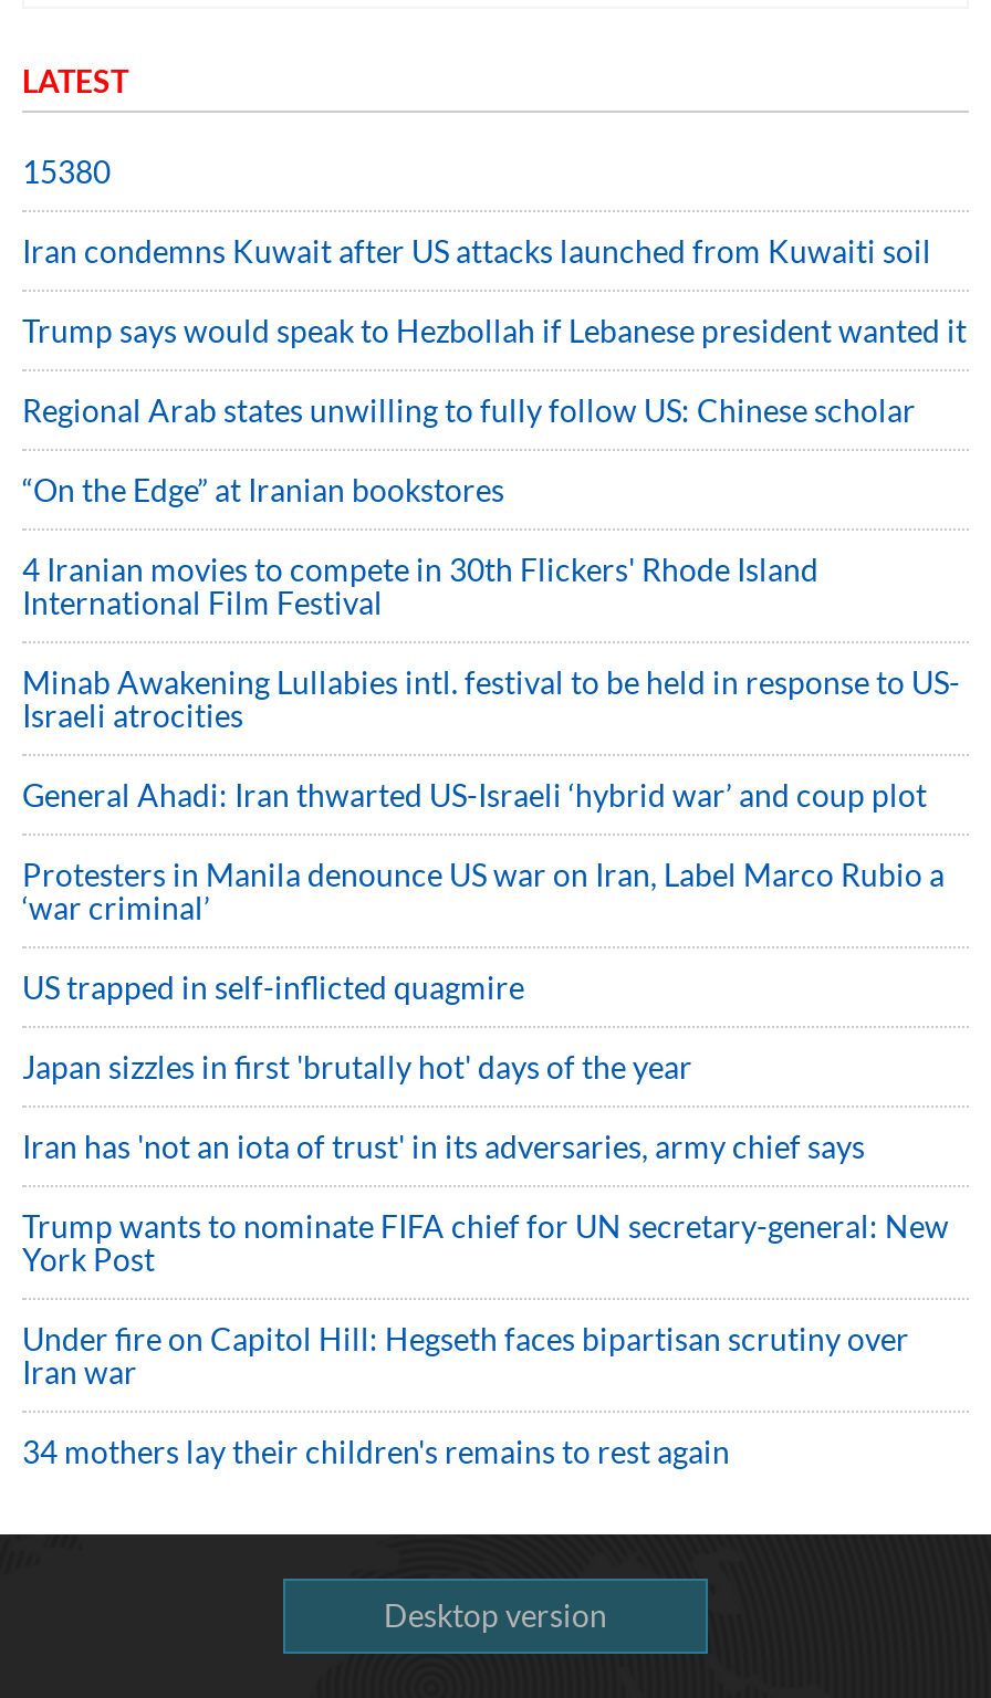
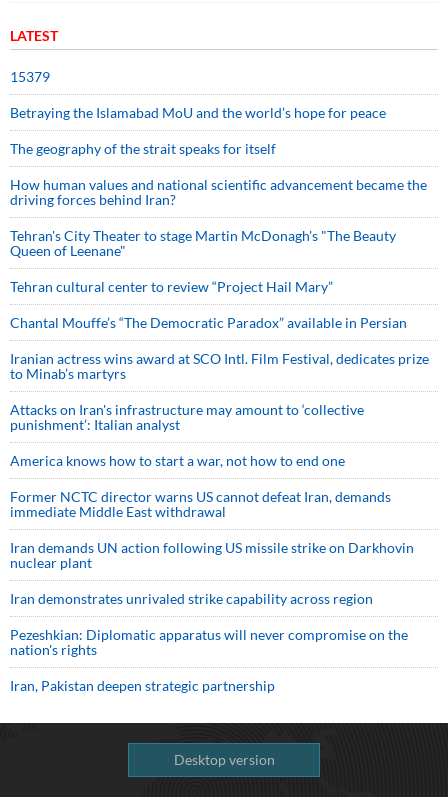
[22,153,111,191] 15380 -> [10,68,50,85] 15379
[22,233,931,270] Iran condemns Kuwait after US attacks launched from Kuwaiti soil -> [10,104,386,121] Betraying the Islamabad MoU and the world’s hope for peace
[22,312,967,350] Trump says would speak to Hezbollah if Lebanese president wanted it -> [10,140,276,157] The geography of the strait speaks for itself
[22,392,916,430] Regional Arab states unwilling to fully follow US: Chinese scholar -> [10,176,427,208] How human values and national scientific advancement became the | driving forces behind Iran?
[22,472,504,509] “On the Edge” at Iranian bookstores -> [10,227,396,259] Tehran's City Theater to stage Martin McDonagh's "The Beauty | Queen of Leenane"
[22,551,818,622] 4 Iranian movies to compete in 30th Flickers' Rhode Island | International Film Festival -> [10,278,333,295] Tehran cultural center to review “Project Hail Mary”
[22,664,960,735] Minab Awakening Lullabies intl. festival to be held in response to US- | Israeli atrocities -> [10,314,407,331] Chantal Mouffe’s “The Democratic Paradox” available in Persian
[22,777,927,814] General Ahadi: Iran thwarted US-Israeli ‘hybrid war’ and coup plot -> [10,350,429,382] Iranian actress wins award at SCO Intl. Film Festival, dedicates prize | to Minab’s martyrs
[22,856,945,927] Protesters in Manila denounce US war on Iran, Label Marco Rubio a | ‘war criminal’ -> [10,401,364,433] Attacks on Iran's infrastructure may amount to ‘collective | punishment’: Italian analyst
[22,969,531,1007] US trapped in self-inflicted quagmire -> [10,452,345,469] America knows how to start a war, not how to end one
[22,1049,692,1086] Japan sizzles in first 'brutally hot' days of the year -> [10,488,391,520] Former NCTC director warns US cannot defeat Iran, demands | immediate Middle East withdrawal
[22,1128,872,1166] Iran has 'not an iota of trust' in its adversaries, army chief says -> [10,539,414,571] Iran demands UN action following US missile strike on Darkhovin | nuclear plant
[22,1208,949,1279] Trump wants to nominate FIFA chief for UN secretary-general: New | York Post -> [10,590,373,607] Iran demonstrates unrivaled strike capability across region
[22,1321,909,1391] Under fire on Capitol Hill: Hegseth faces bipartisan scrutiny over | Iran war -> [10,626,408,658] Pezeshkian: Diplomatic apparatus will never compromise on the | nation's rights
[22,1433,730,1471] 34 mothers lay their children's remains to rest again -> [10,677,275,694] Iran, Pakistan deepen strategic partnership

